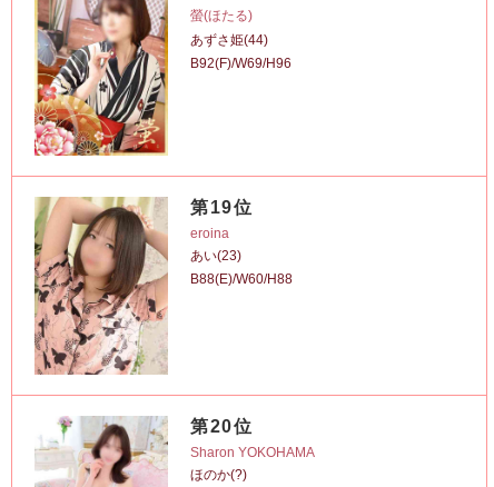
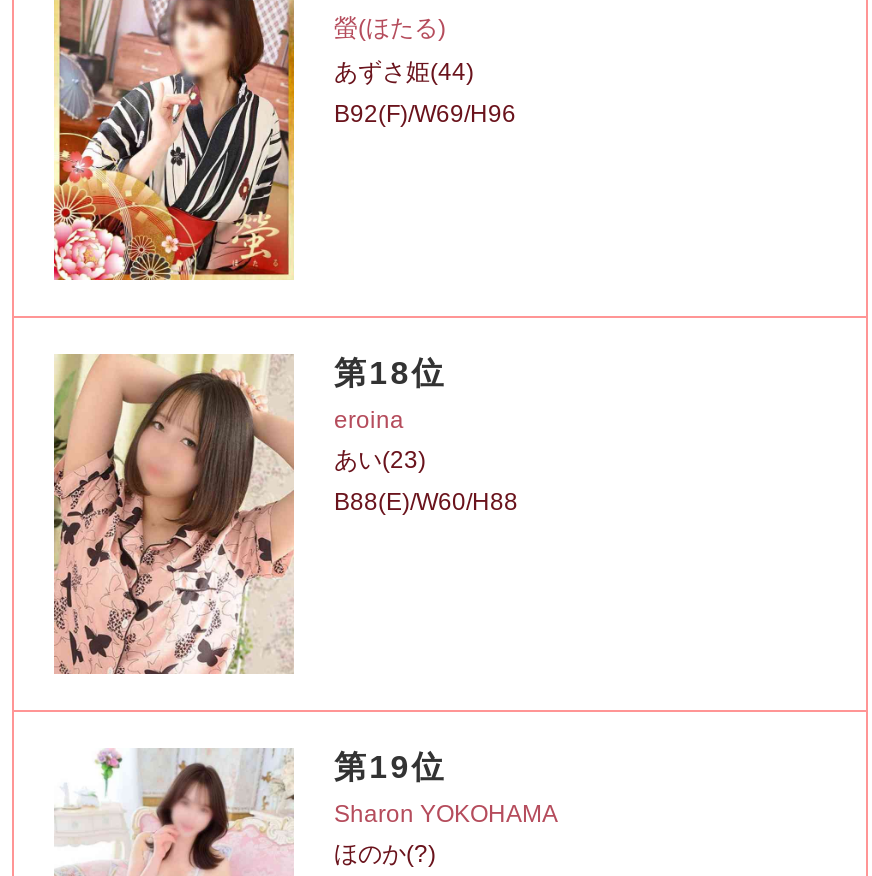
[190,198,253,217] 第19位 -> [334,356,447,390] 第18位
[190,417,253,436] 第20位 -> [334,750,447,784] 第19位

